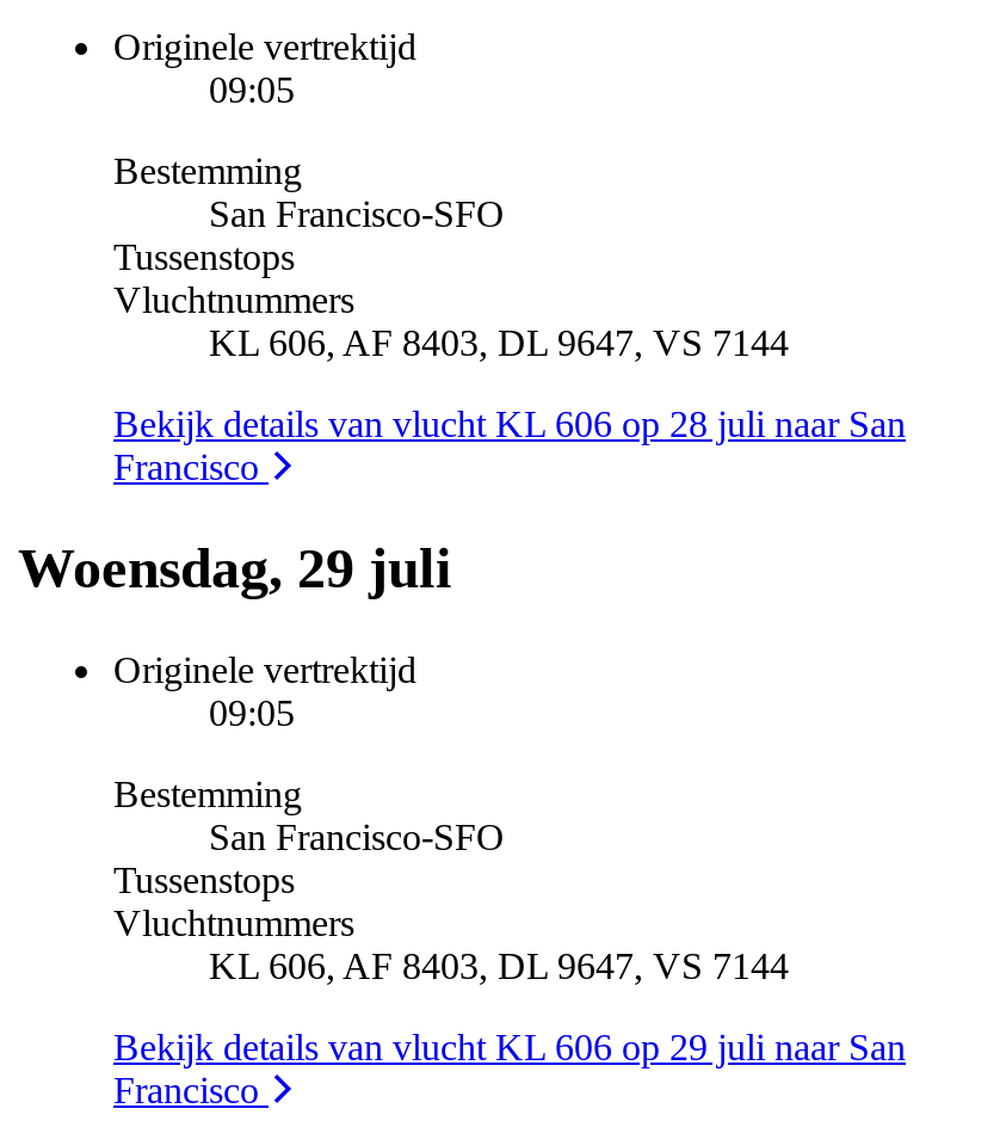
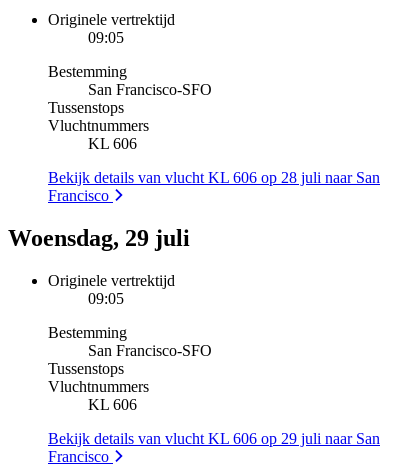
[209,322,789,362] KL 606, AF 8403, DL 9647, VS 7144 -> [88,135,137,152] KL 606
[209,944,789,985] KL 606, AF 8403, DL 9647, VS 7144 -> [88,396,137,413] KL 606

